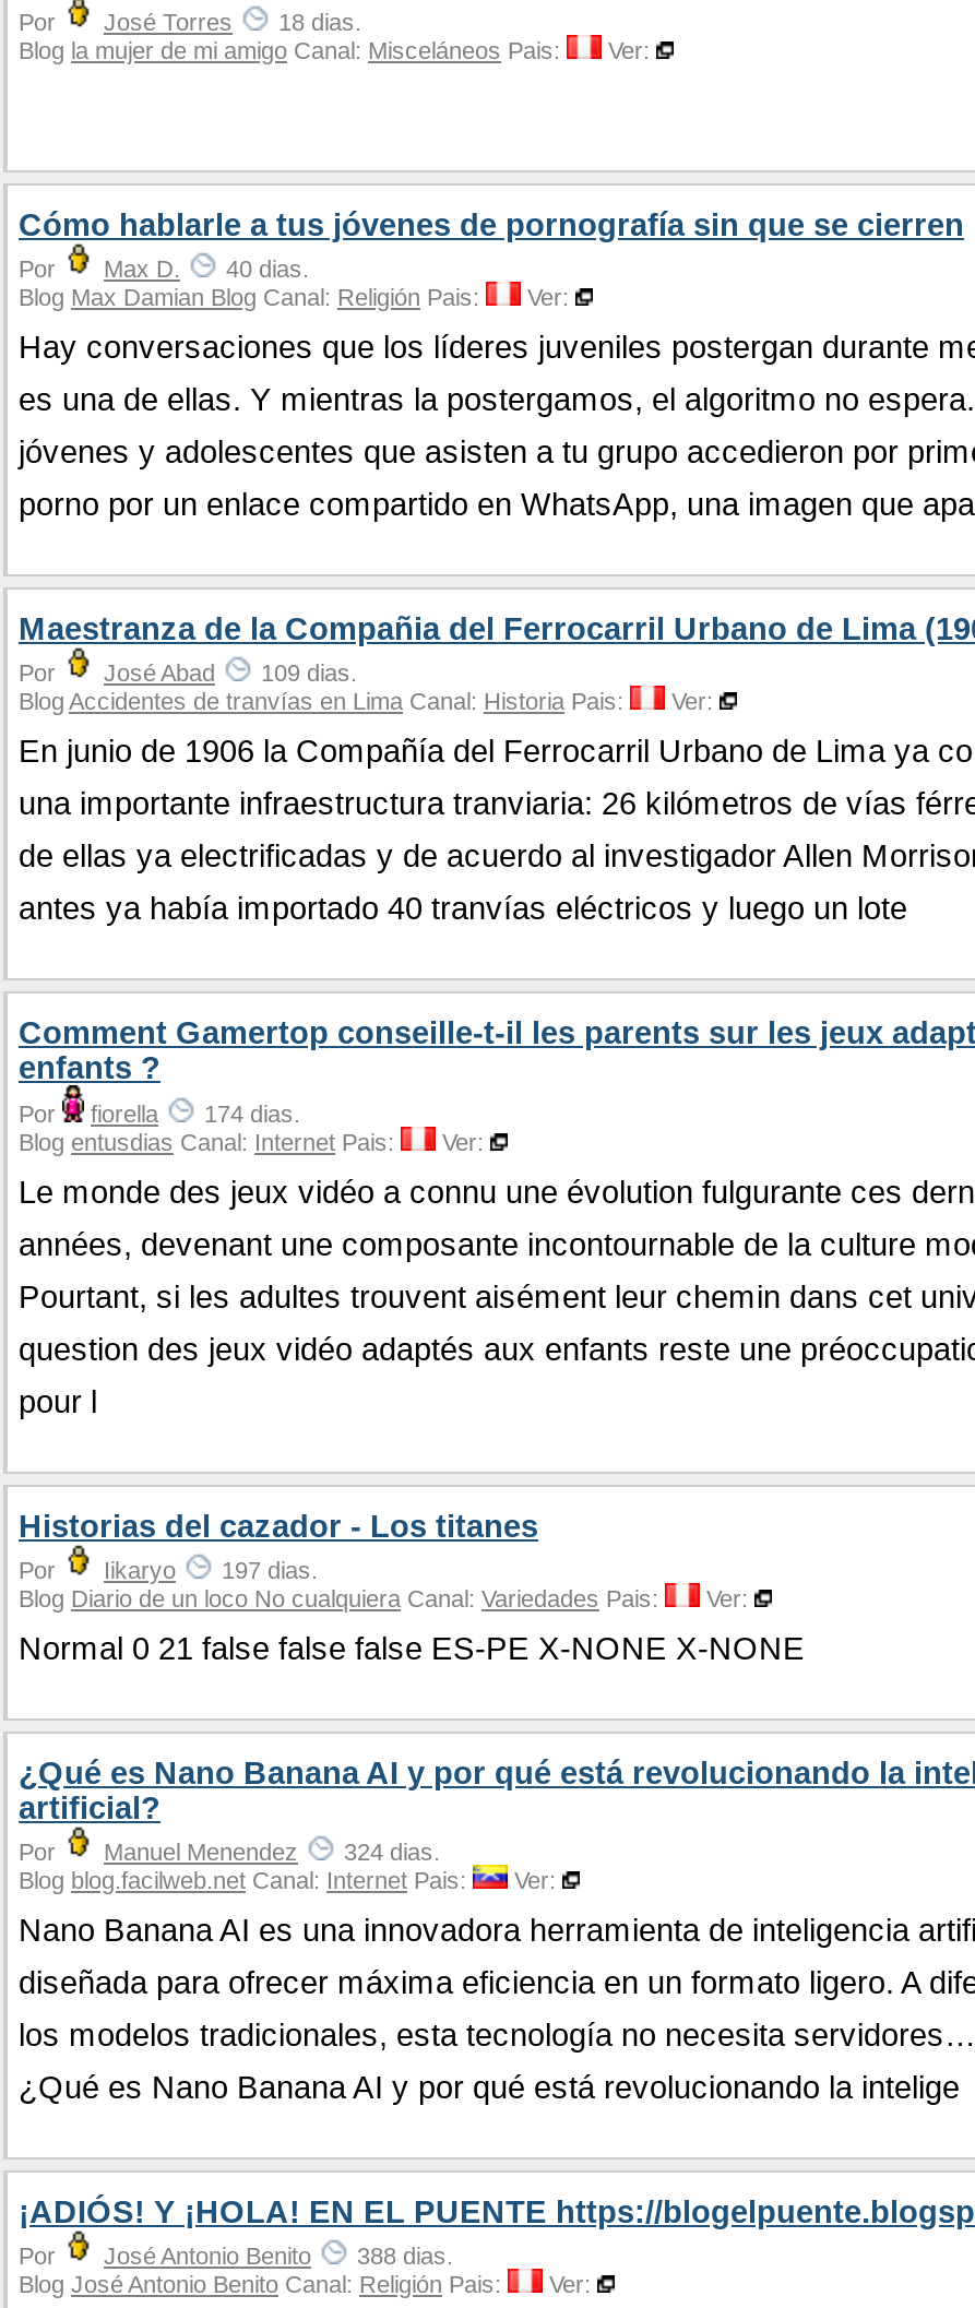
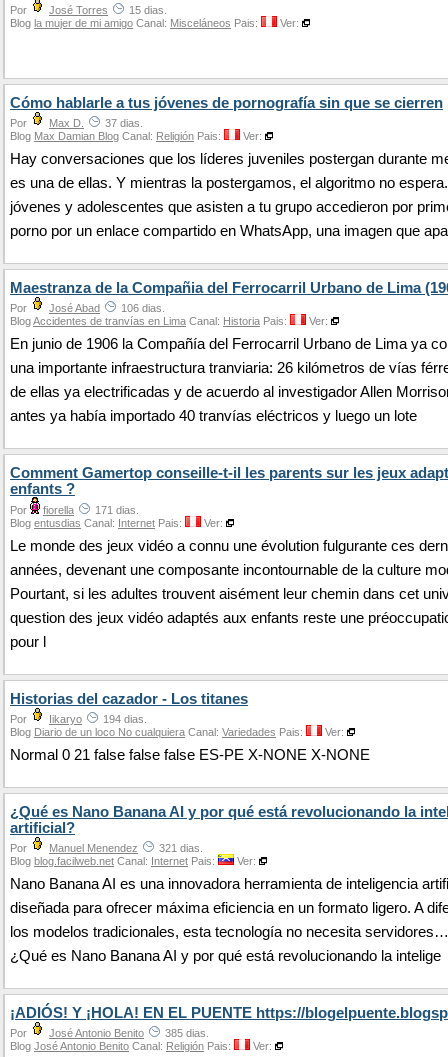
[19,8,361,34] Por José Torres 18 dias. -> [10,4,167,16] Por José Torres 15 dias.
[19,255,309,281] Por Max D. 40 dias. -> [10,117,143,129] Por Max D. 37 dias.
[19,659,357,685] Por José Abad 109 dias. -> [10,302,165,314] Por José Abad 106 dias.
[19,1100,300,1126] Por fiorella 174 dias. -> [10,504,139,516] Por fiorella 171 dias.
[19,1556,318,1582] Por Iikaryo 197 dias. -> [10,713,147,725] Por Iikaryo 194 dias.
[19,1838,440,1864] Por Manuel Menendez 324 dias. -> [10,842,203,854] Por Manuel Menendez 321 dias.
[19,2242,453,2268] Por José Antonio Benito 388 dias. -> [10,1027,209,1039] Por José Antonio Benito 385 dias.

